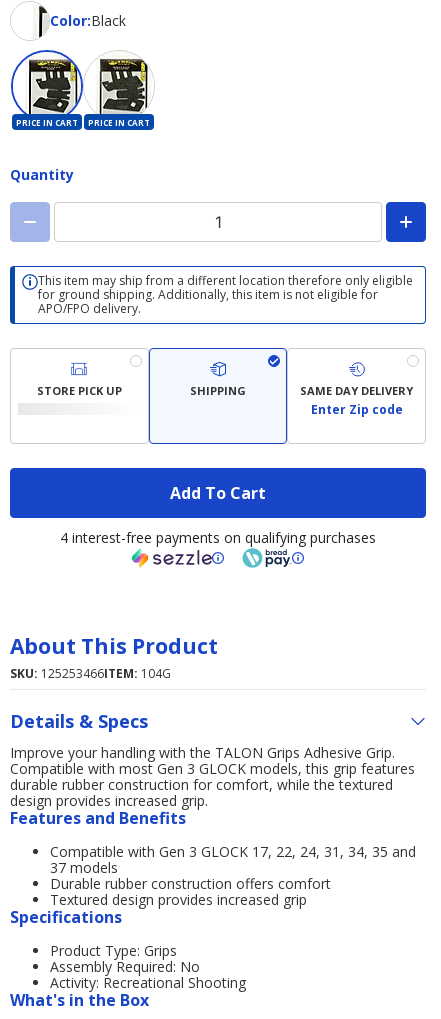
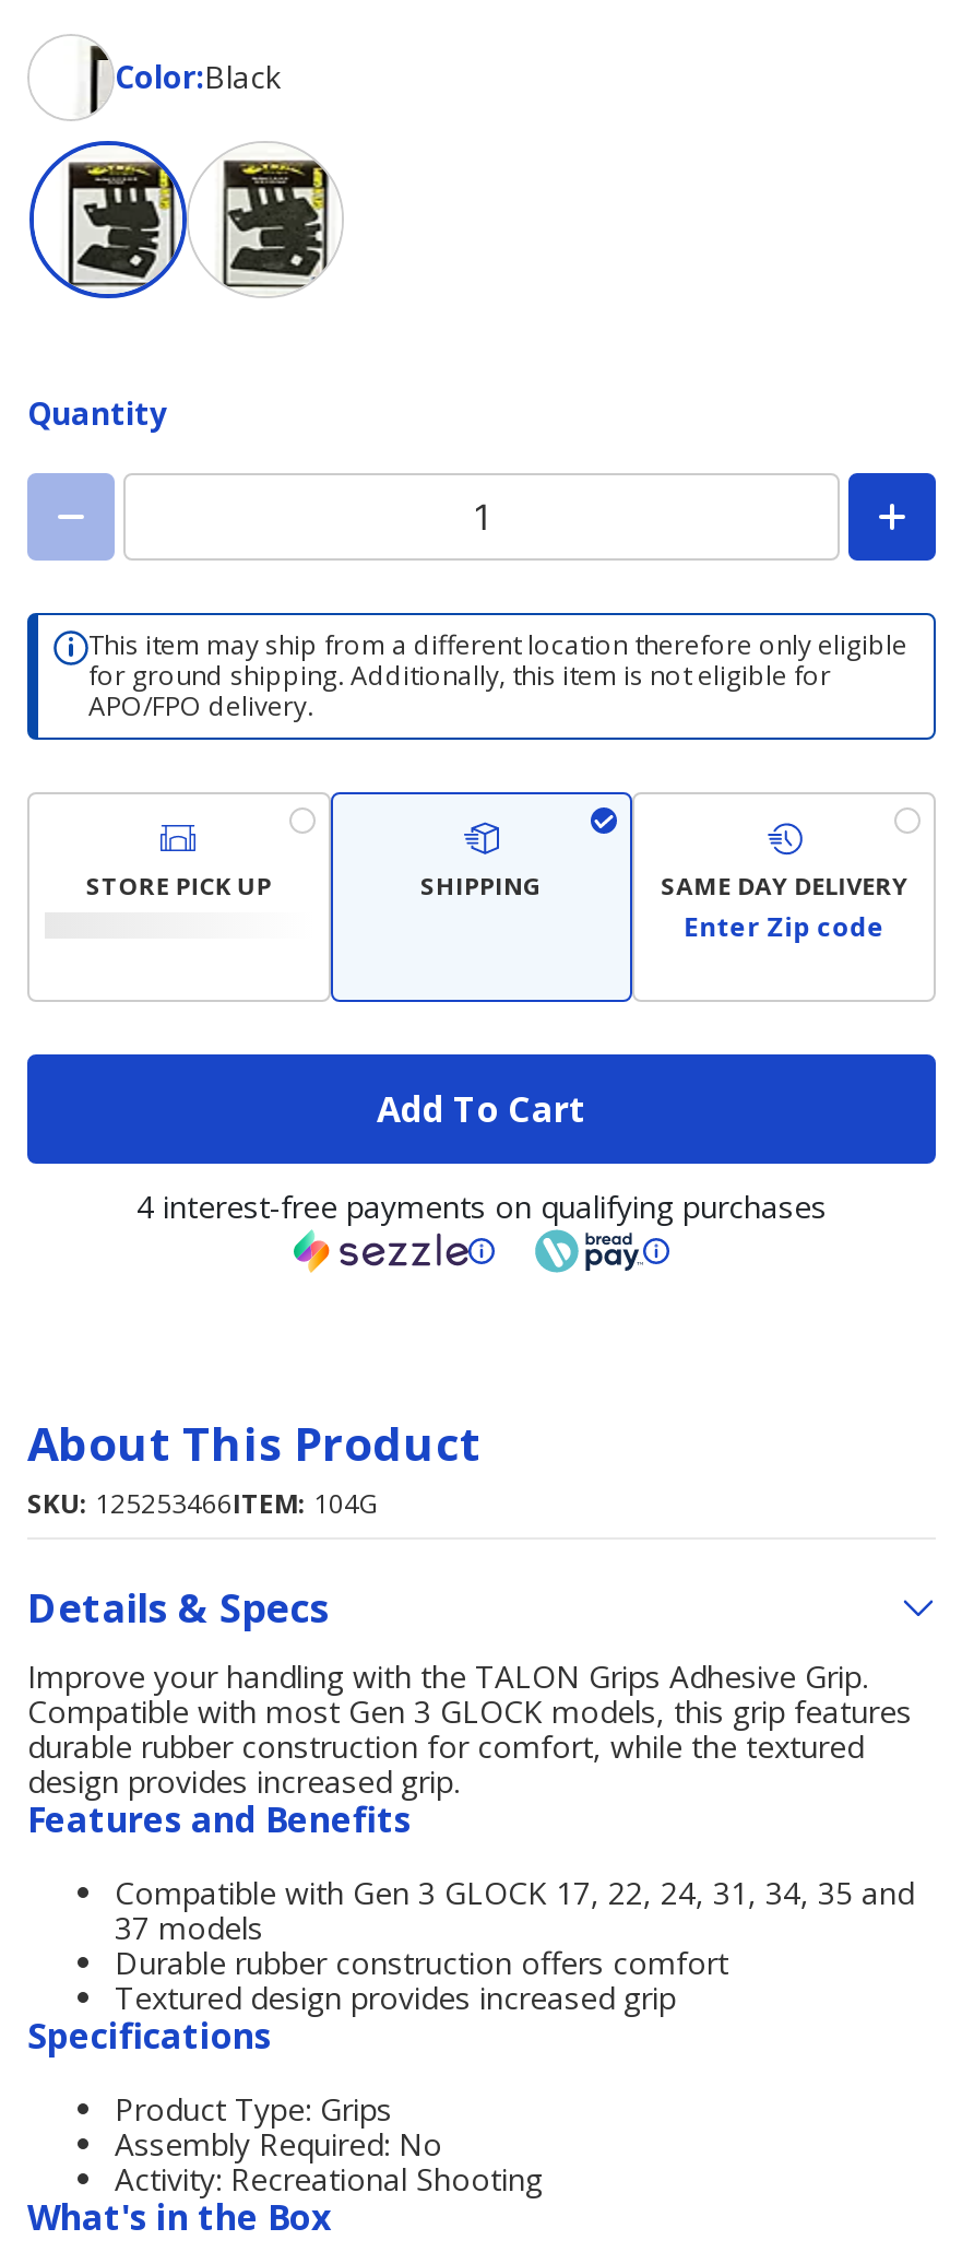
[16,116,150,127] PRICE IN CART | PRICE IN CART -> none

